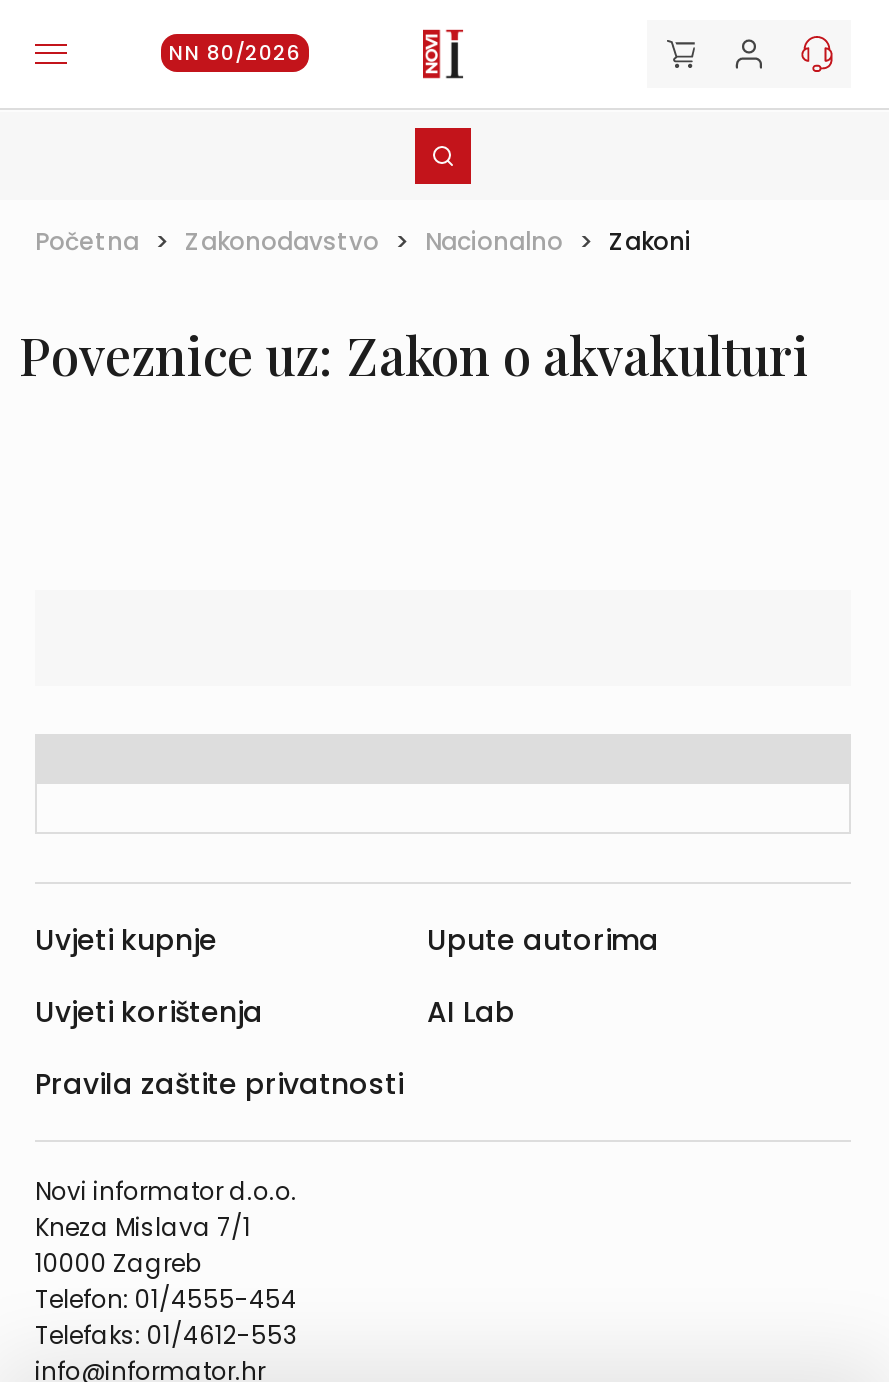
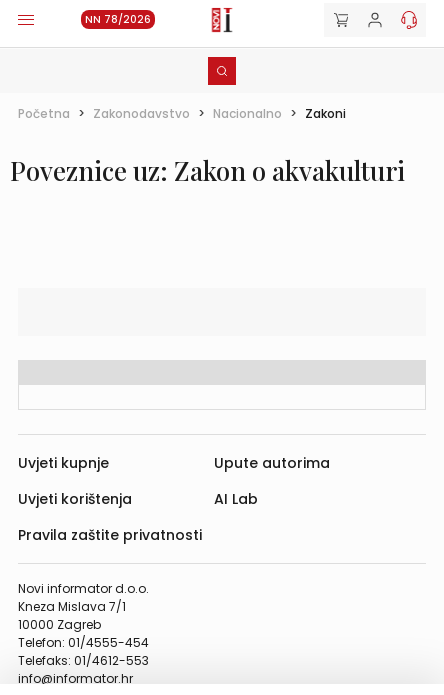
[169,38,301,68] NN 80/2026 -> [85,12,151,27] NN 78/2026

